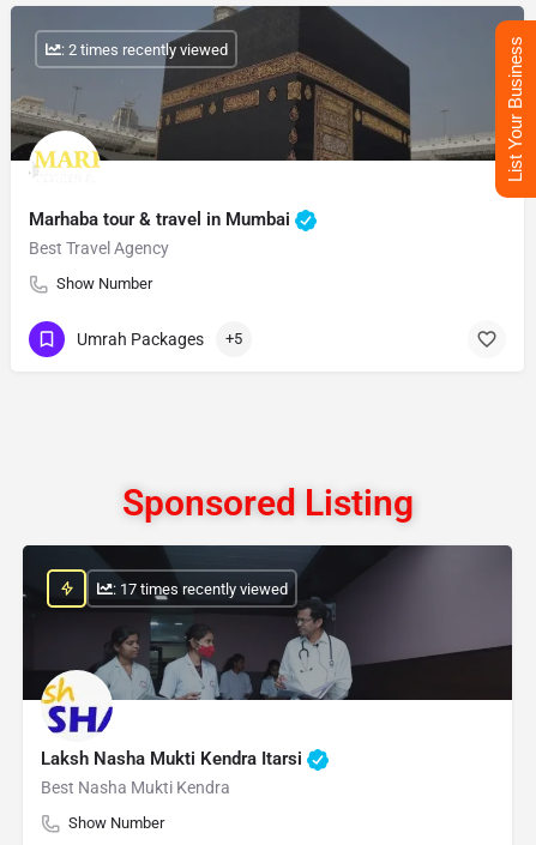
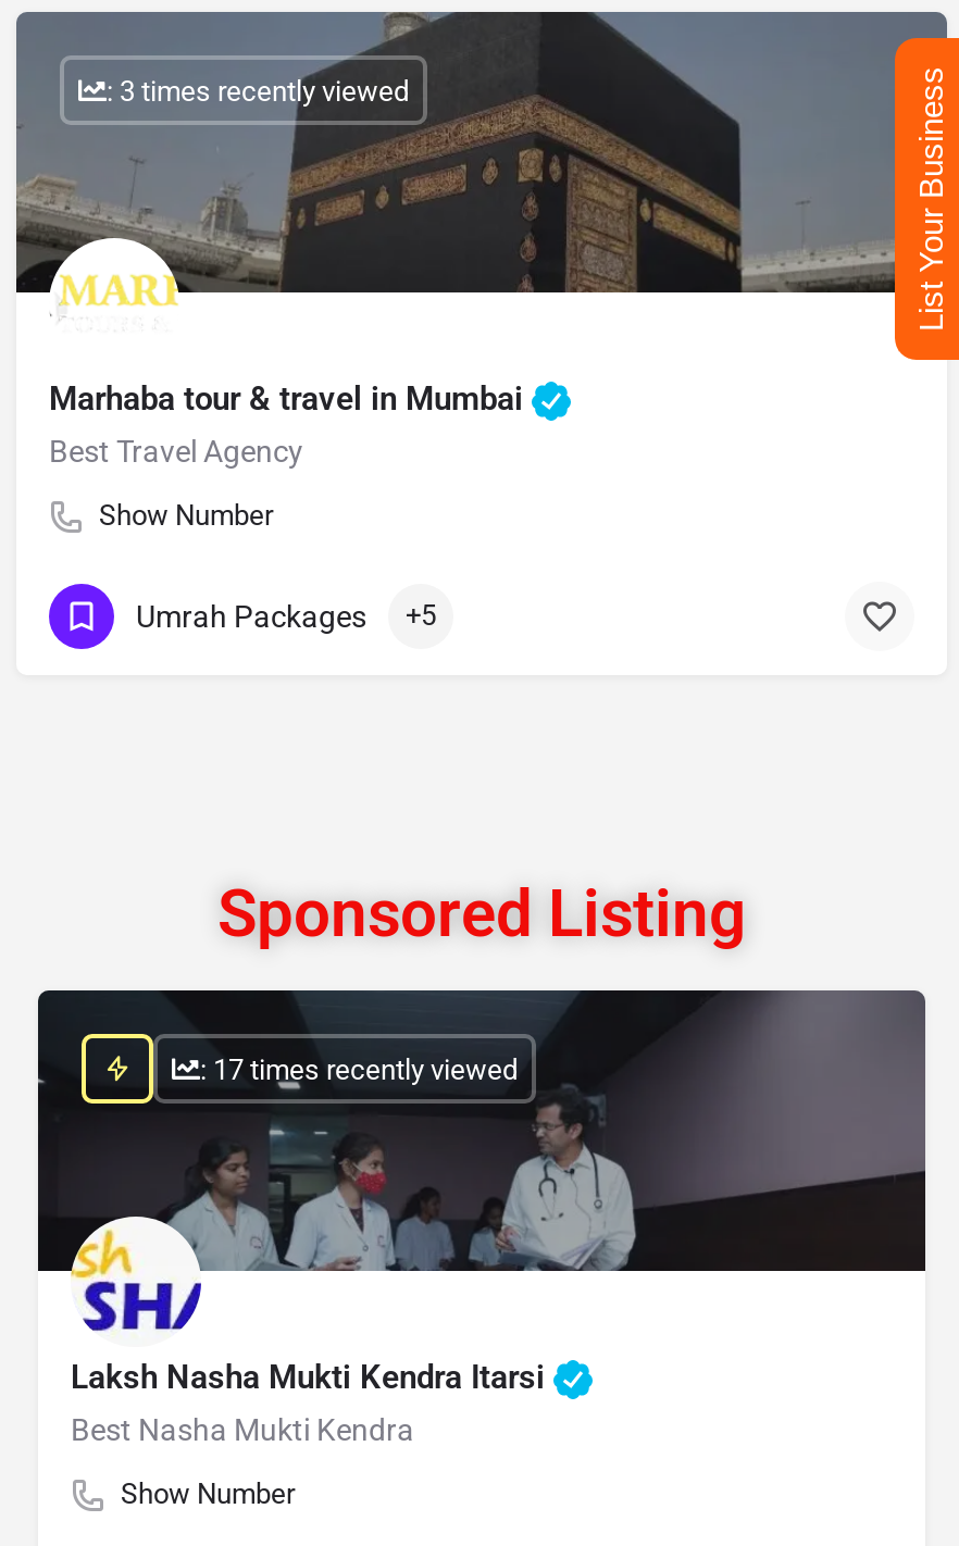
[61,41,227,58] : 2 times recently viewed -> [107,75,409,107] : 3 times recently viewed

